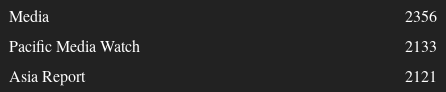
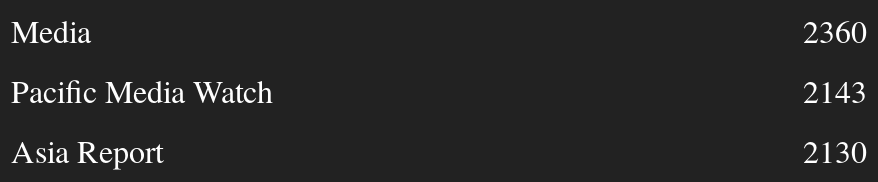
[405,5,437,26] 2356 -> [803,10,867,52] 2360
[405,35,437,56] 2133 -> [803,70,867,112] 2143
[405,65,437,86] 2121 -> [803,130,867,172] 2130

